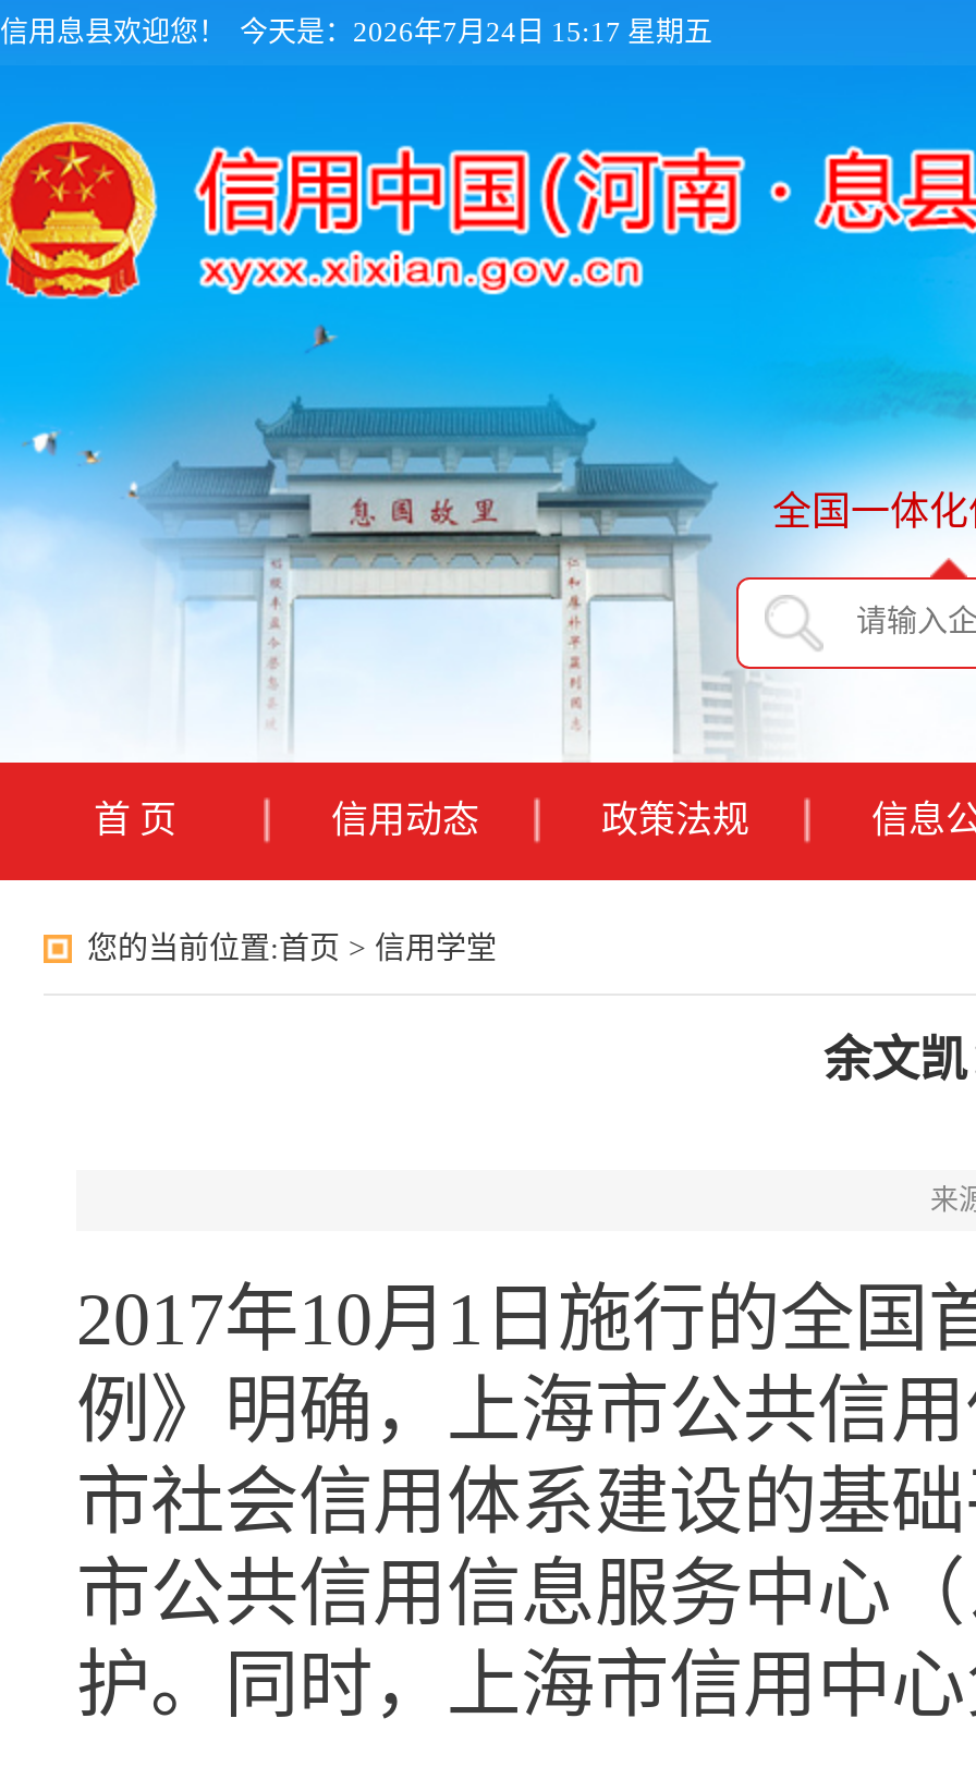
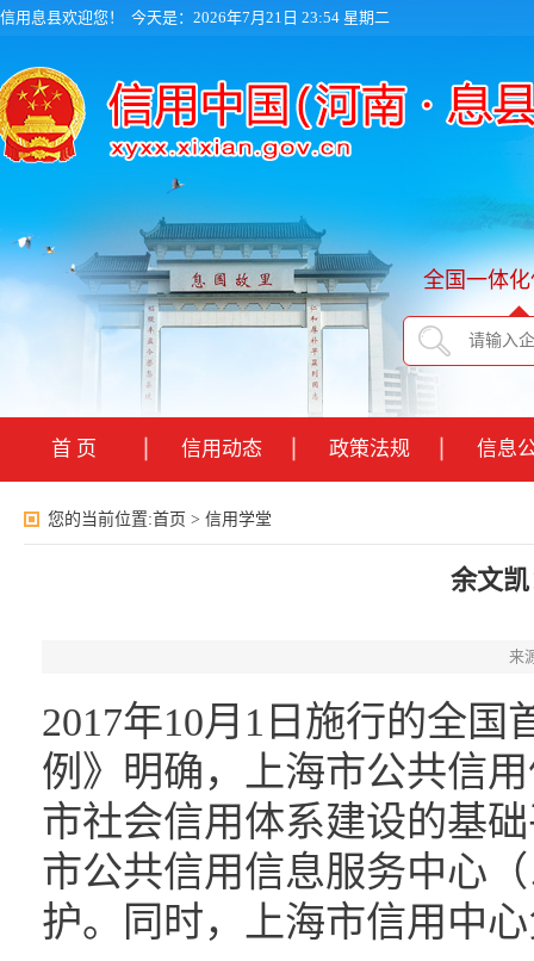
[0,15,712,48] 信用息县欢迎您！今天是：2026年7月24日 15:17 星期五 -> [0,8,390,26] 信用息县欢迎您！今天是：2026年7月21日 23:54 星期二

